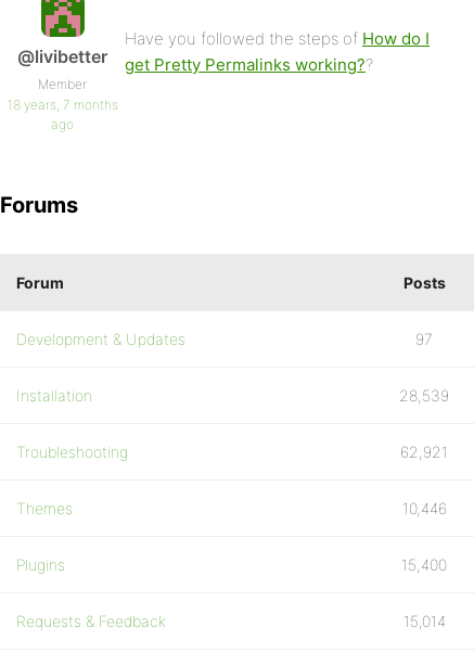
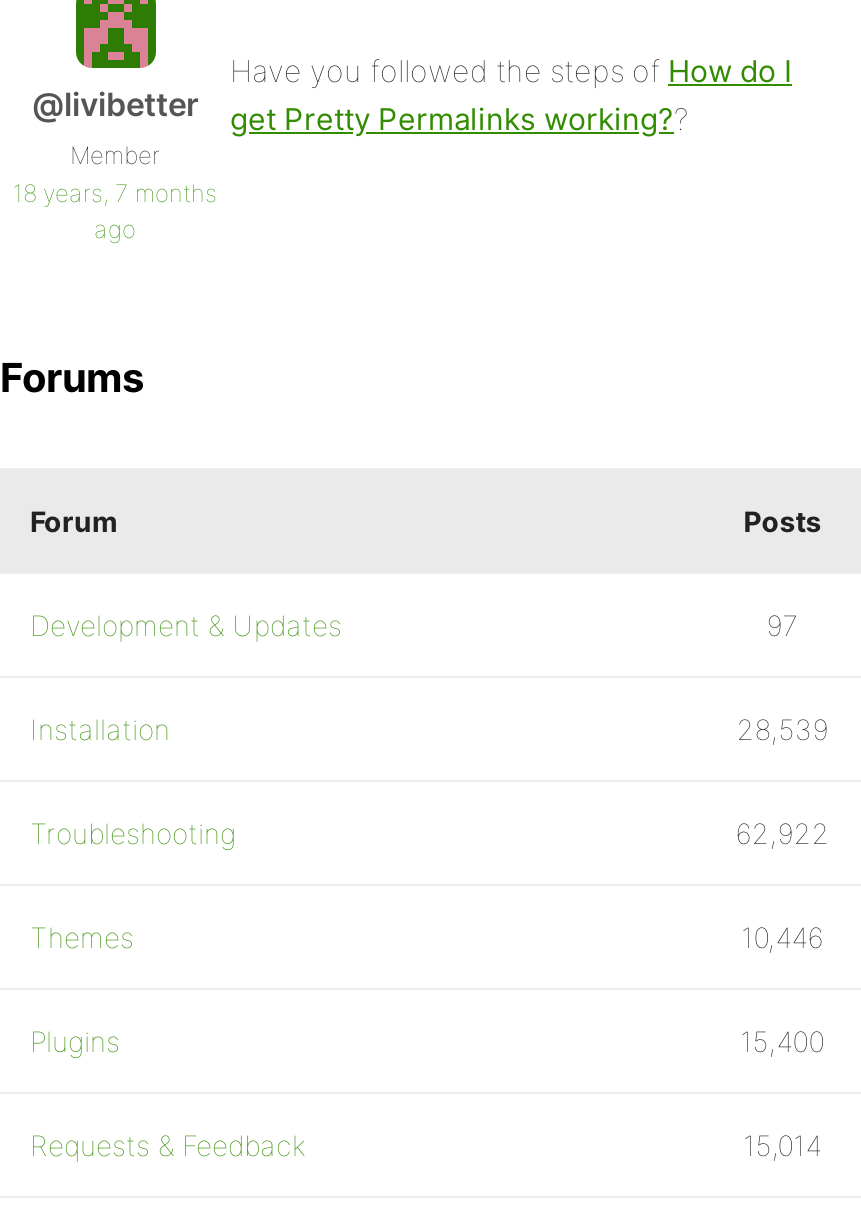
[400,443,448,461] 62,921 -> [735,816,829,850] 62,922

